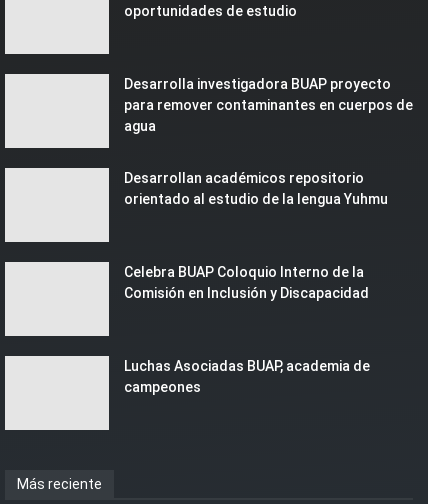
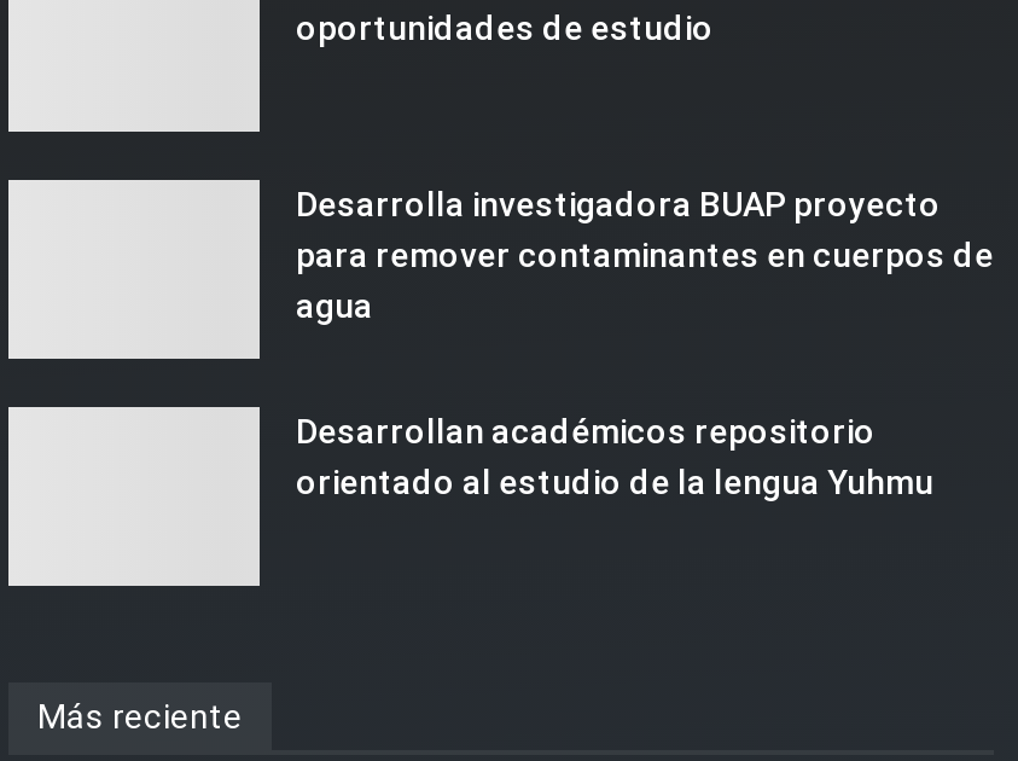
[124,264,369,301] Celebra BUAP Coloquio Interno de la | Comisión en Inclusión y Discapacidad -> none
[124,358,370,395] Luchas Asociadas BUAP, academia de | campeones -> none

